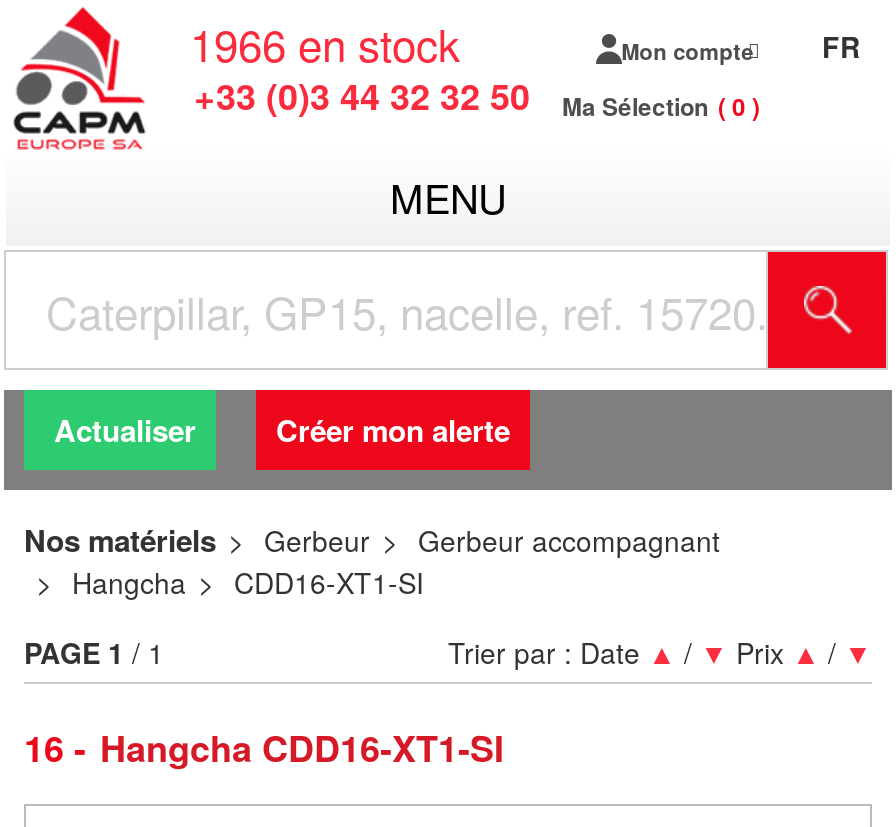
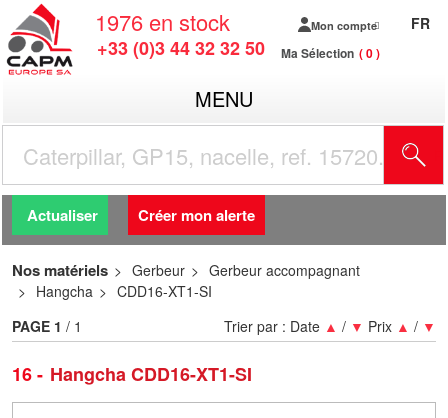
[190,12,460,74] 1966 en stock -> [95,6,230,37] 1976 en stock

